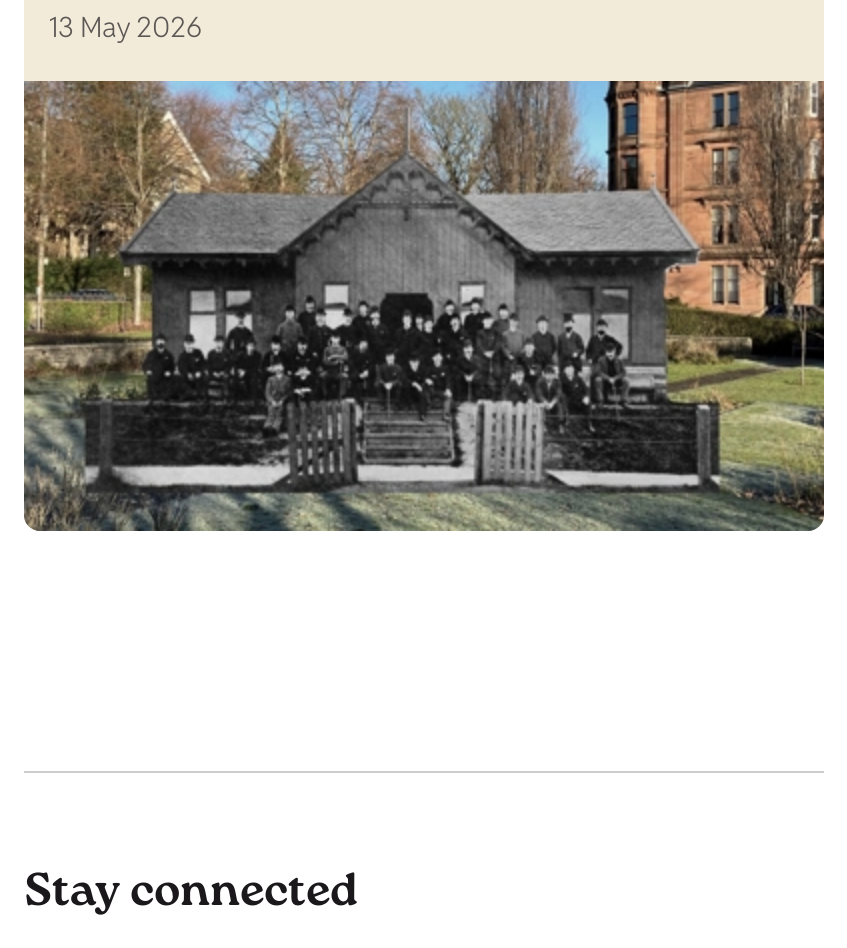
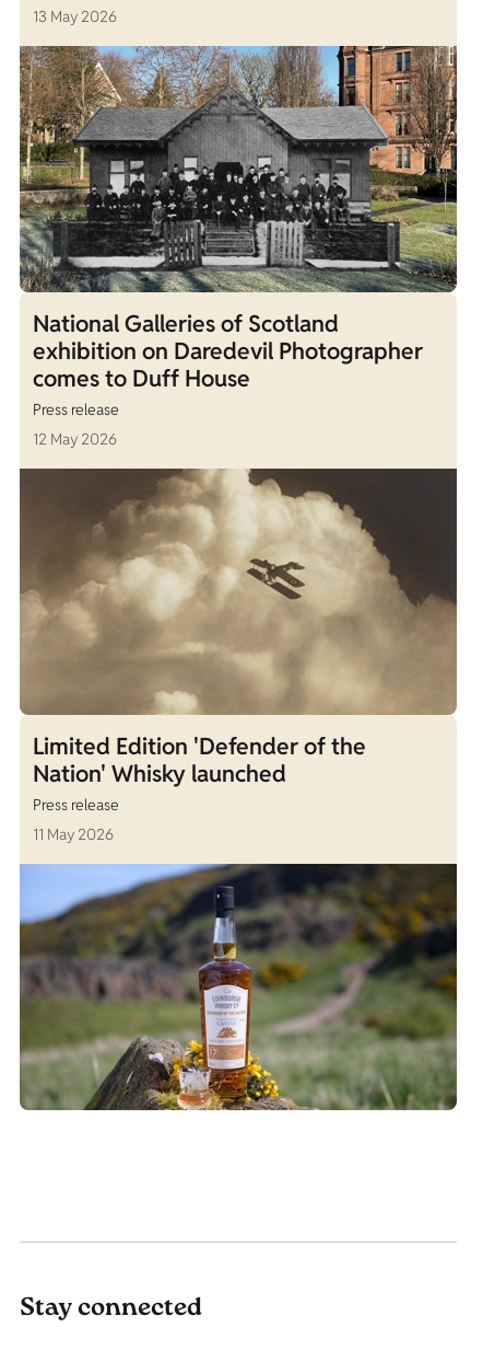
none -> [19,468,458,844] [image] | Limited Edition 'Defender of the | Nation' Whisky launched | Press release | 11 May 2026
none -> [20,863,458,1111] [image]
none -> [33,309,423,449] National Galleries of Scotland | exhibition on Daredevil Photographer | comes to Duff House | Press release | 12 May 2026

